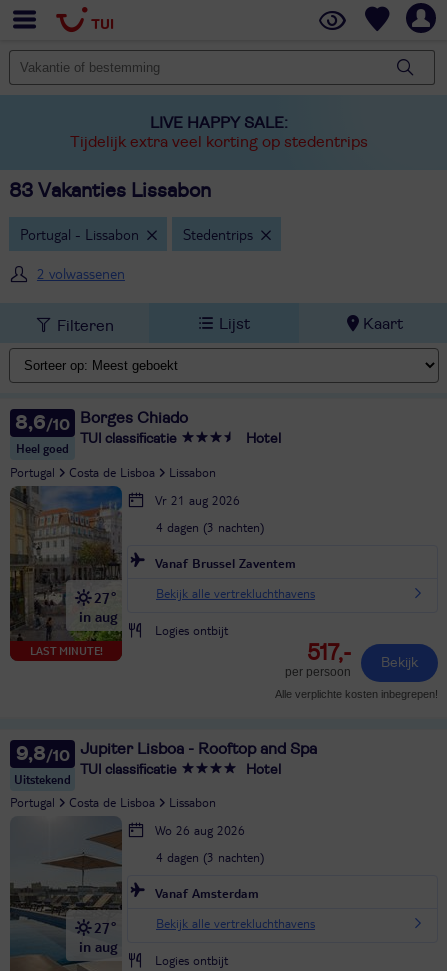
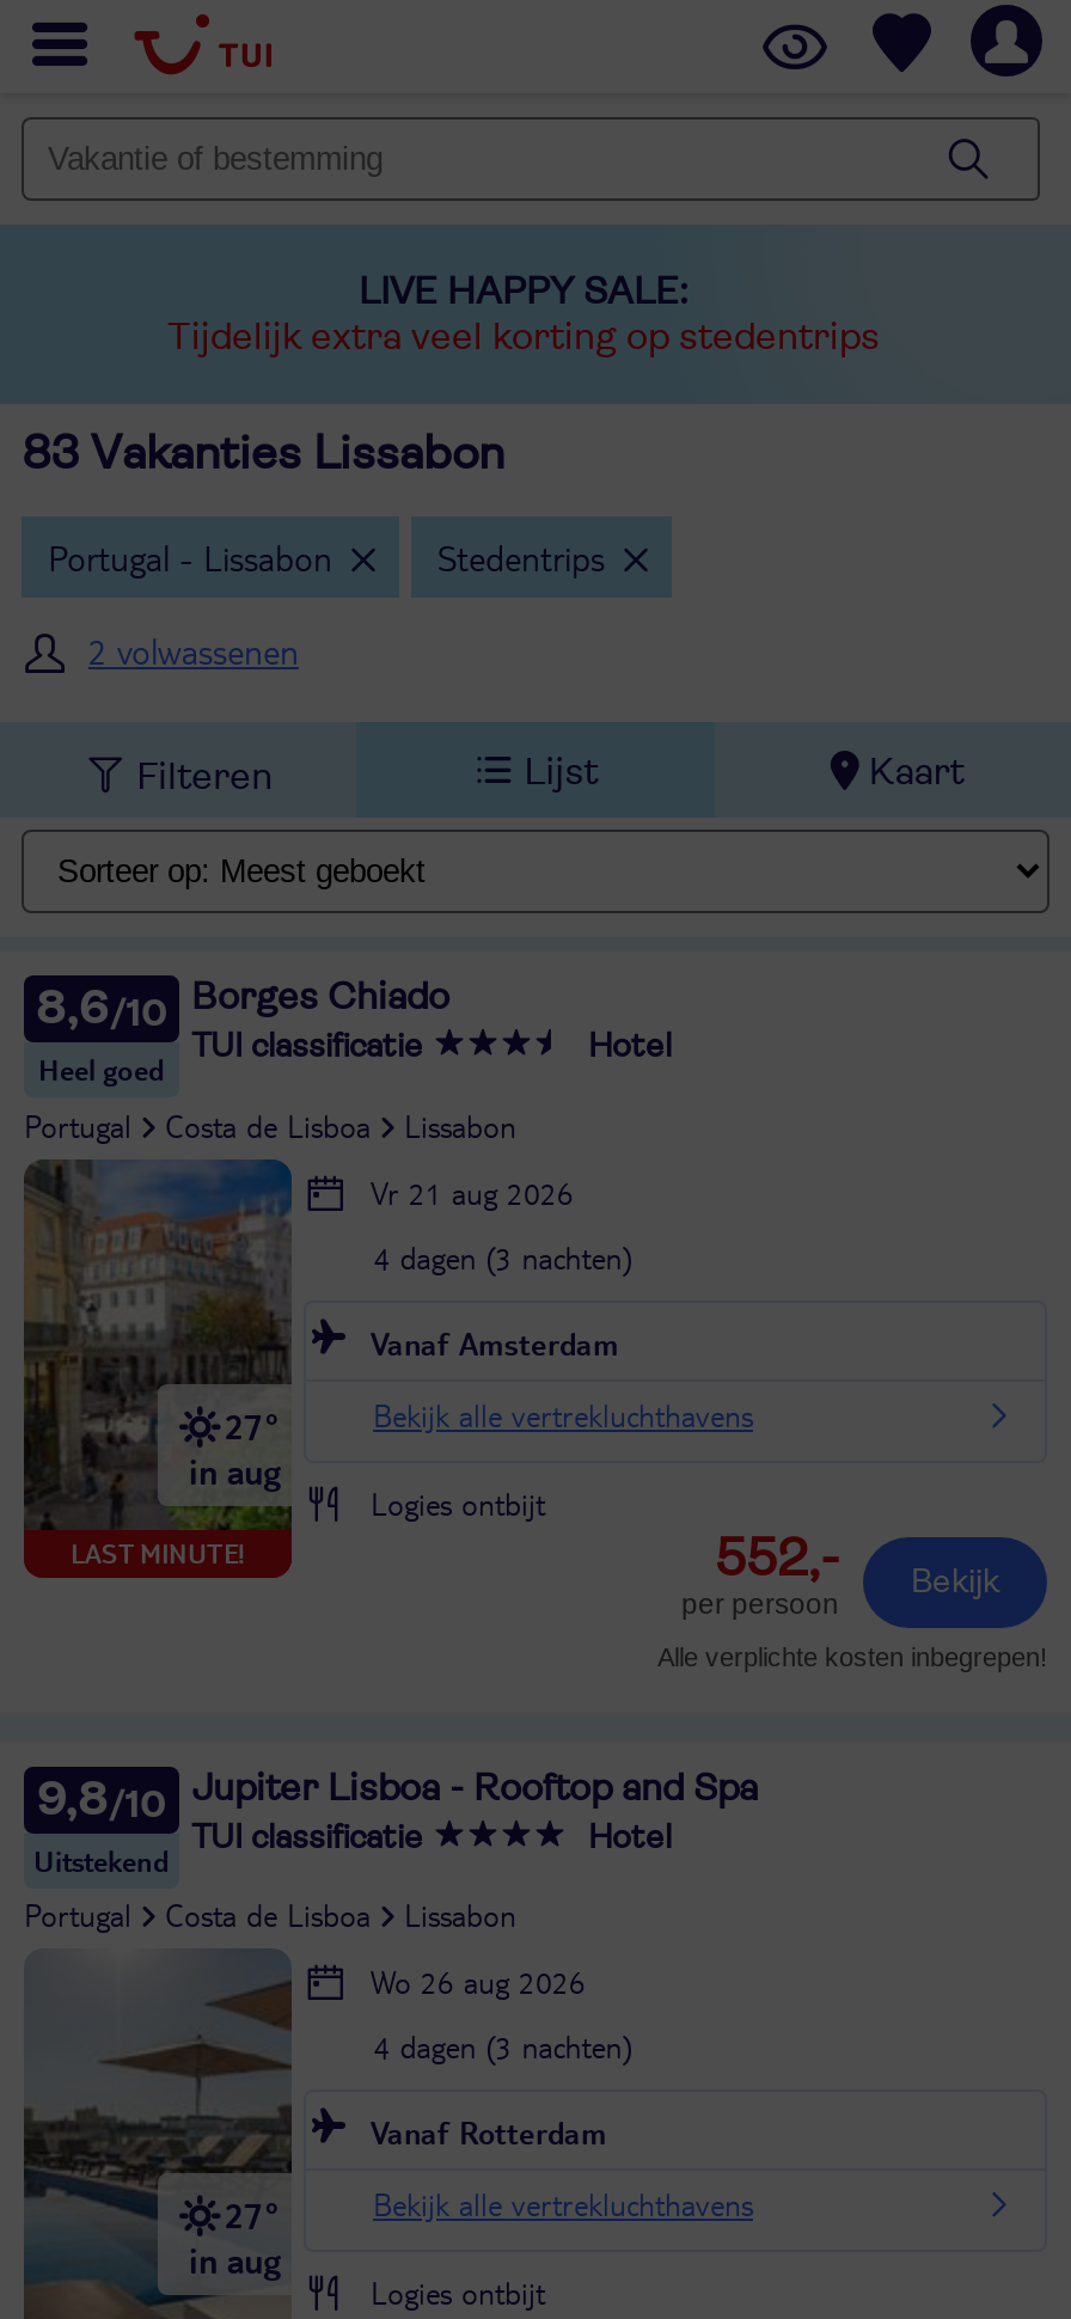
[155,554,296,570] Vanaf Brussel Zaventem -> none
[307,641,351,663] 517,- -> [715,1531,839,1584] 552,-
none -> [371,2113,607,2152] Vanaf Rotterdam
moved [155,885,259,901] -> [371,1323,619,1362]: Vanaf Amsterdam

